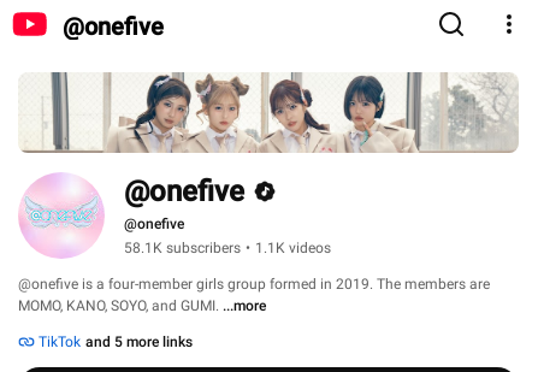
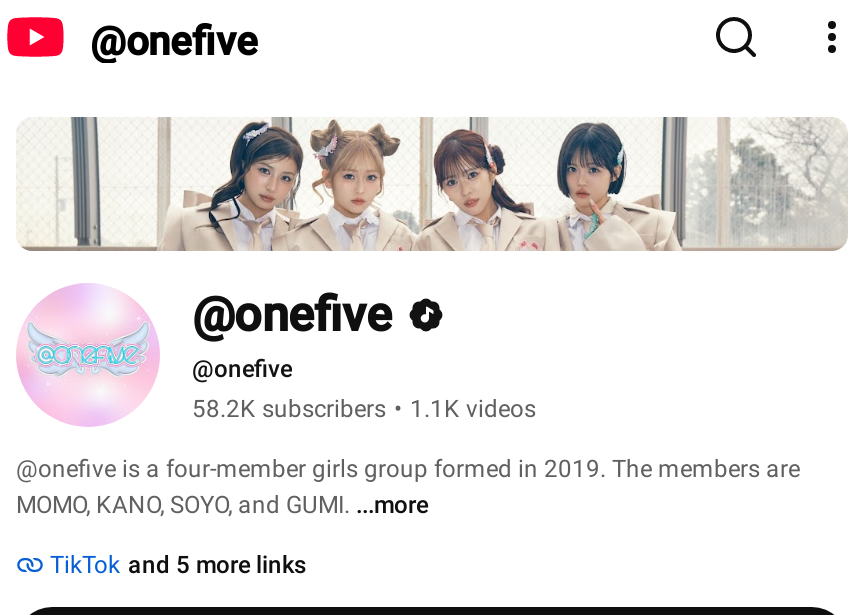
[124,240,331,256] 58.1K subscribers • 1.1K videos -> [192,395,536,423] 58.2K subscribers • 1.1K videos

